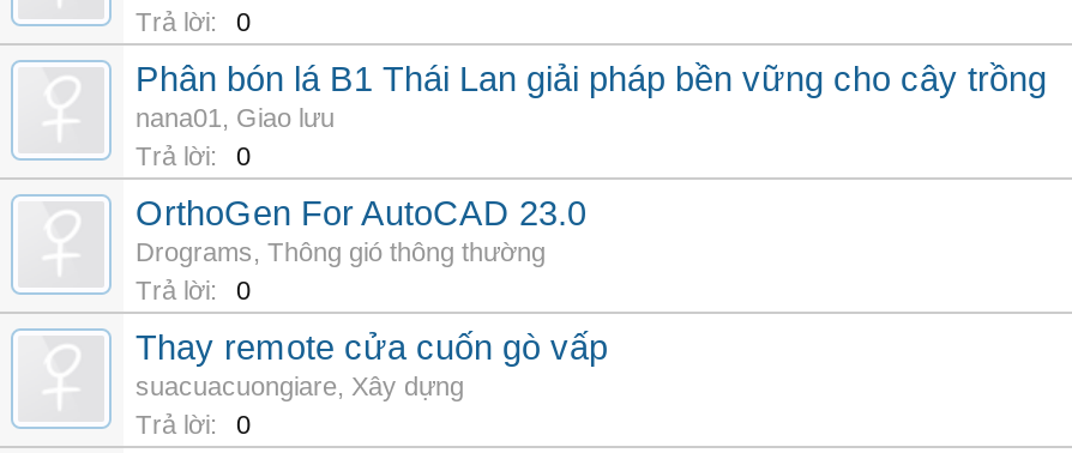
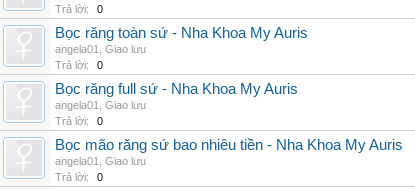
[135,60,1047,132] Phân bón lá B1 Thái Lan giải pháp bền vững cho cây trồng | nana01, Giao lưu -> [55,25,308,55] Bọc răng toàn sứ - Nha Khoa My Auris | angela01, Giao lưu
[135,194,586,266] OrthoGen For AutoCAD 23.0 | Drograms, Thông gió thông thường -> [55,81,298,111] Bọc răng full sứ - Nha Khoa My Auris | angela01, Giao lưu
[135,328,608,400] Thay remote cửa cuốn gò vấp | suacuacuongiare, Xây dựng -> [55,137,403,167] Bọc mão răng sứ bao nhiêu tiền - Nha Khoa My Auris | angela01, Giao lưu

